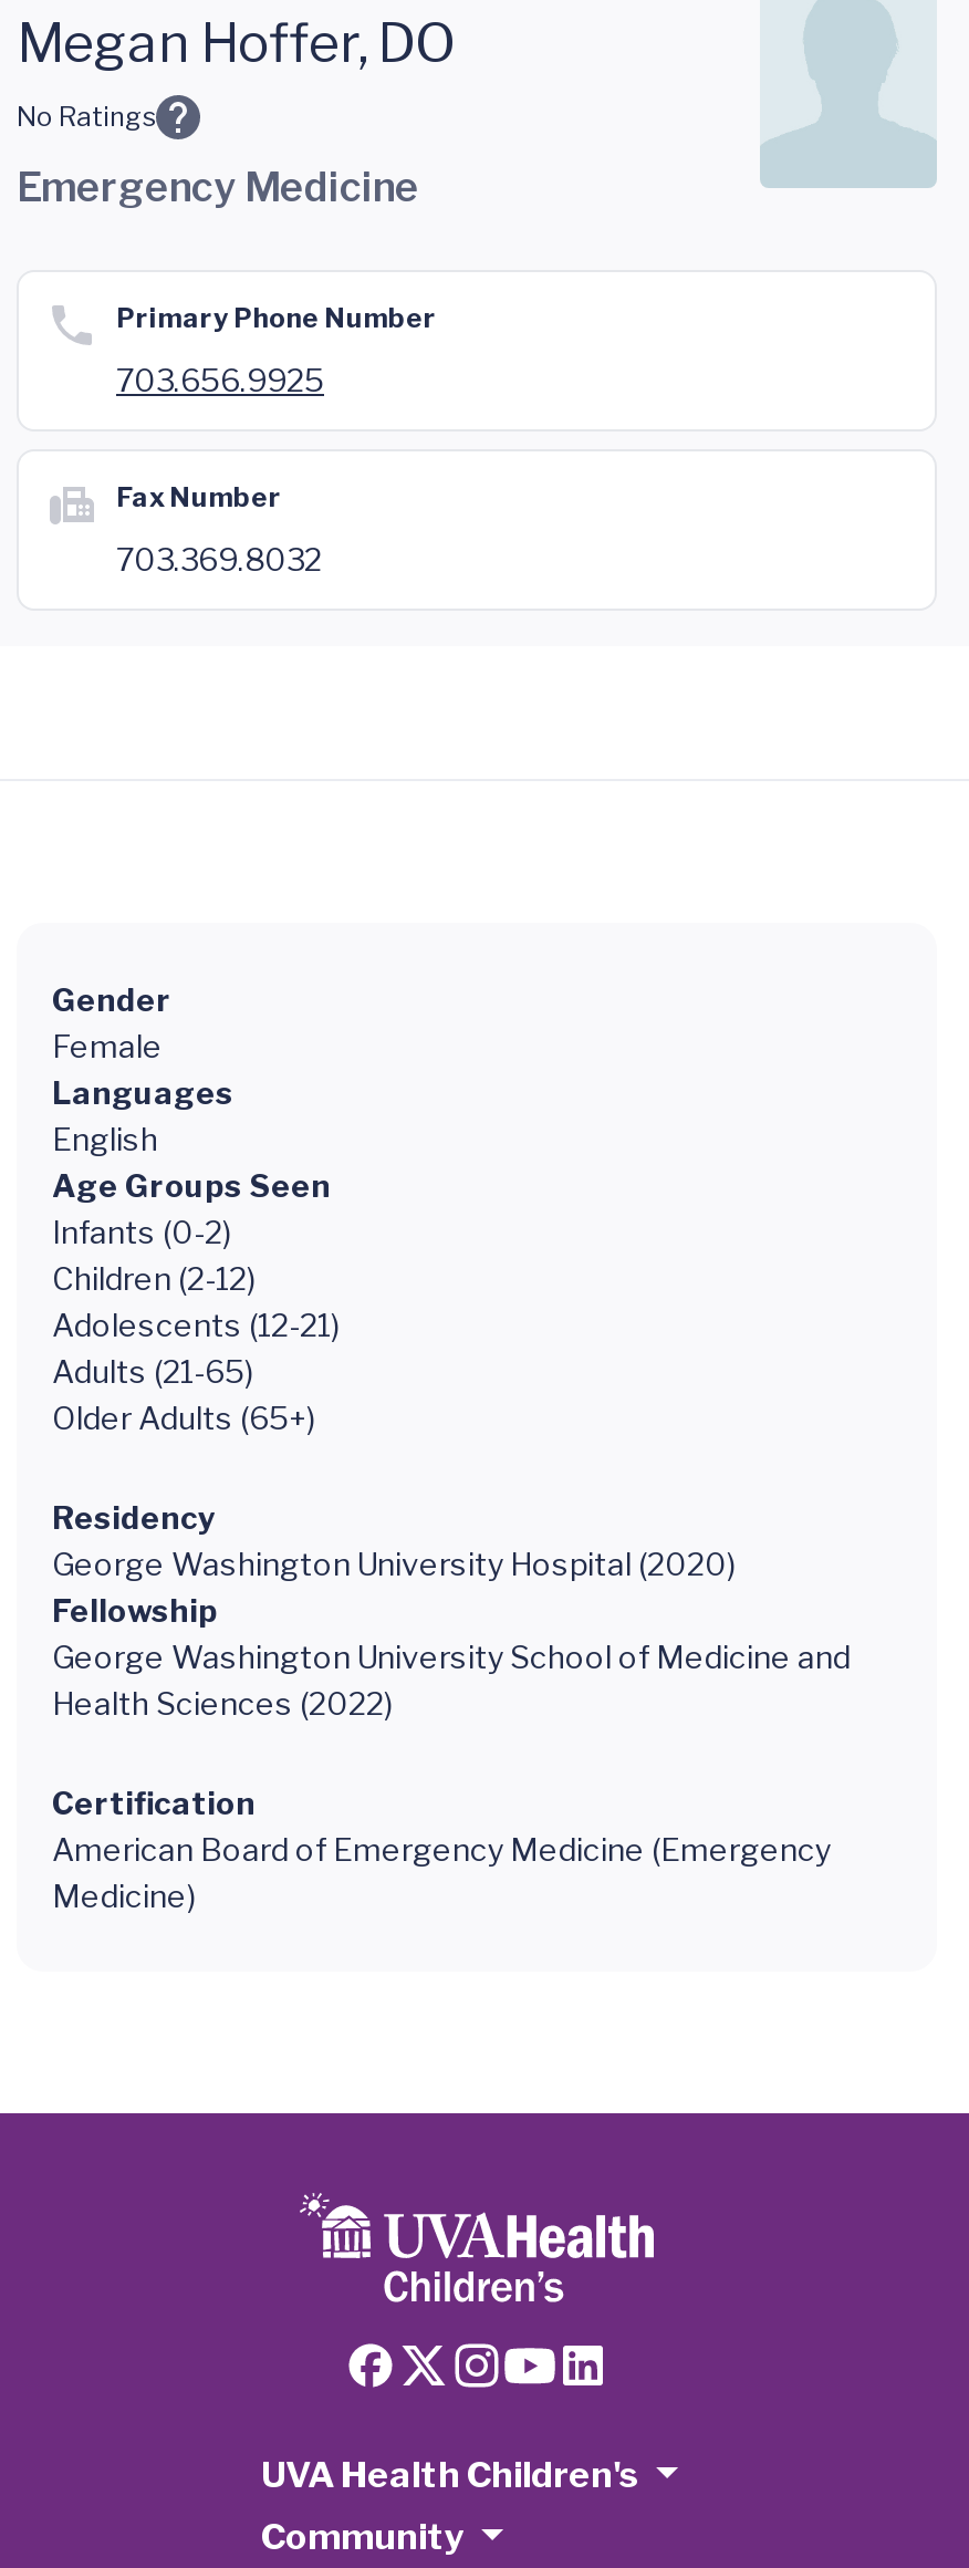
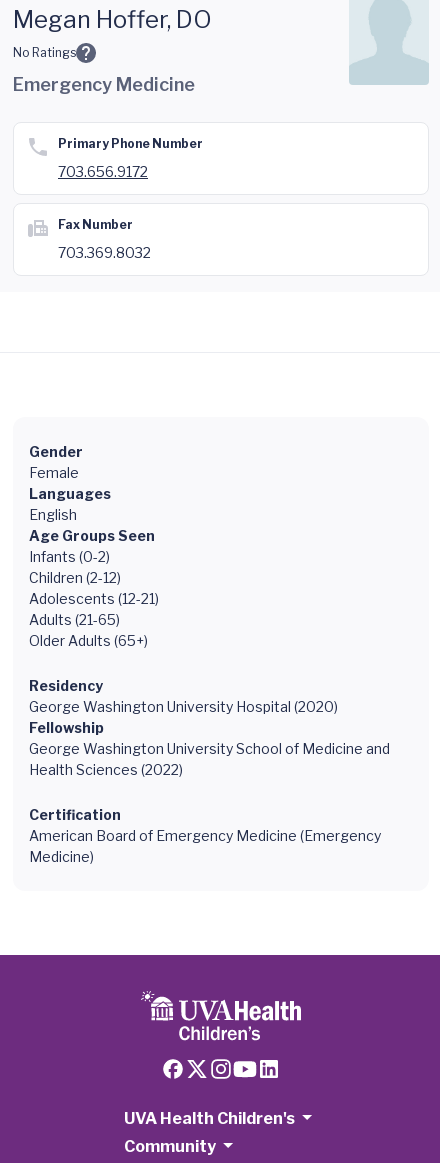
[116,361,324,398] 703.656.9925 -> [58,163,148,180] 703.656.9172

